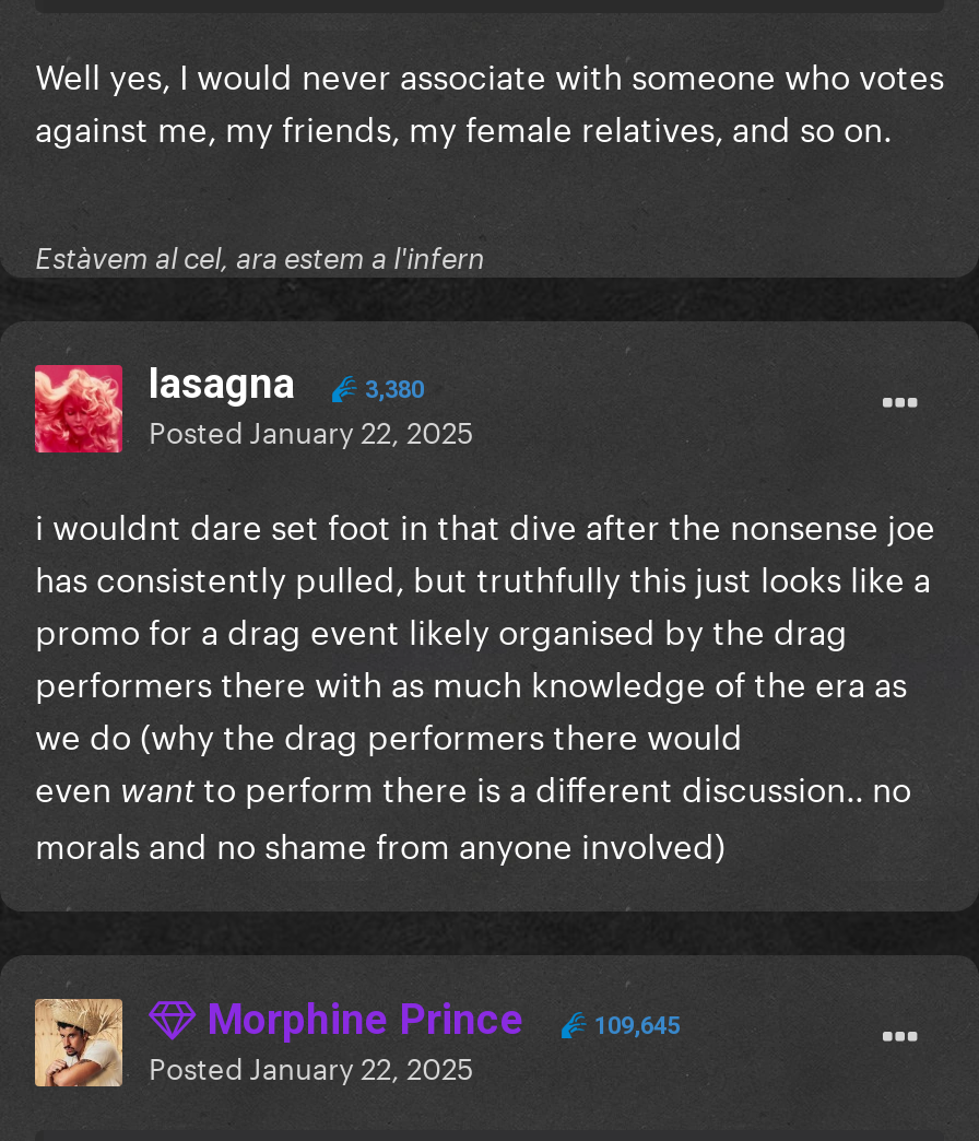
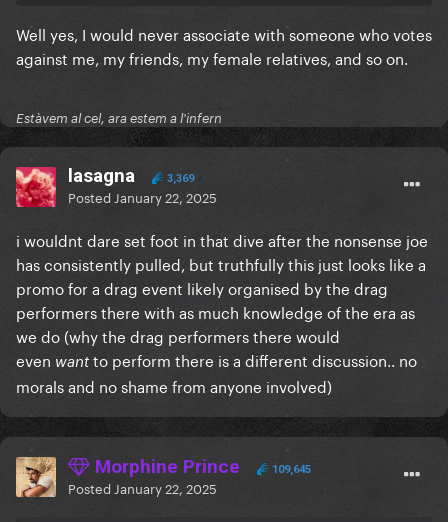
[358,377,424,405] 3,380 -> [164,172,194,185] 3,369

